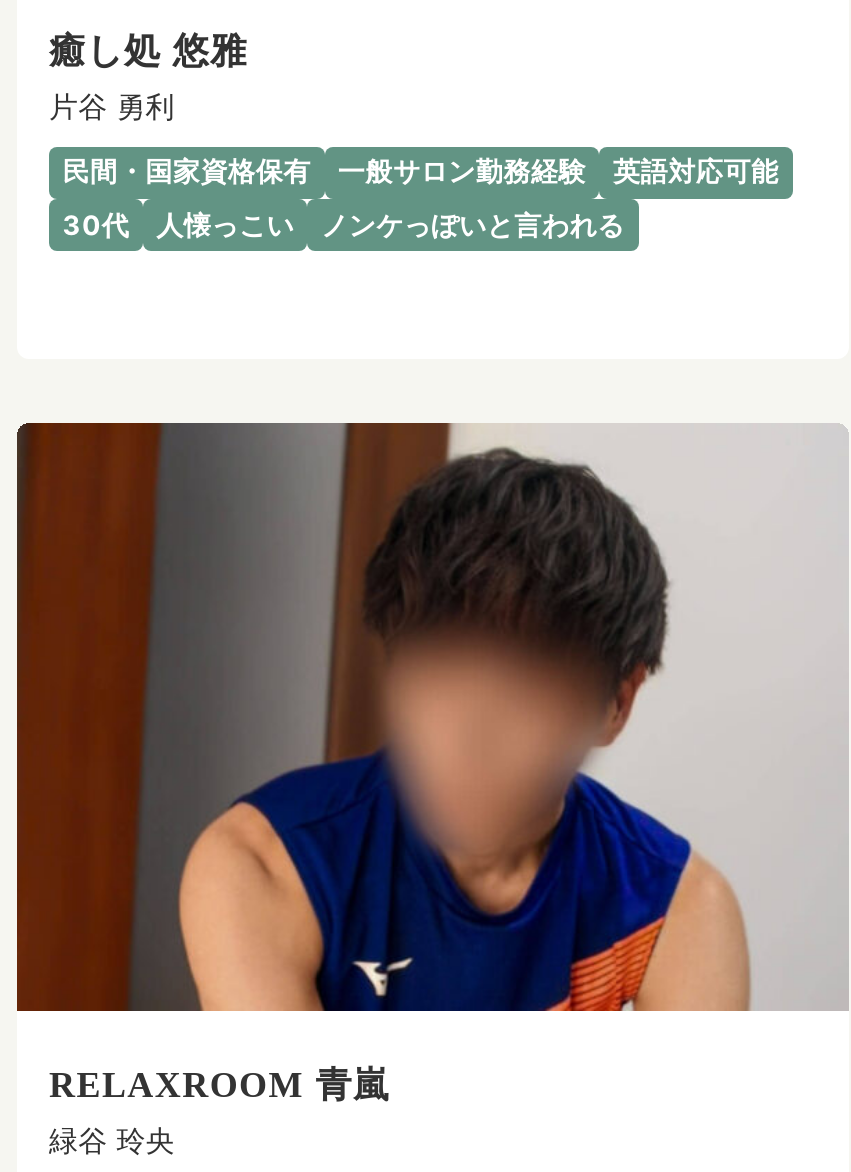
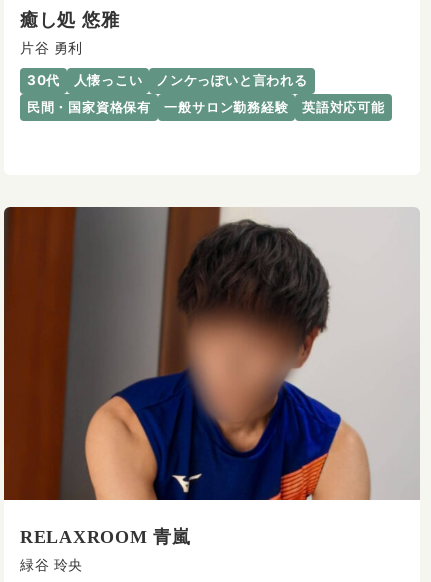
moved [62,156,779,188] -> [27,99,385,115]: 民間・国家資格保有 | 一般サロン勤務経験 | 英語対応可能
moved [62,209,625,241] -> [27,72,308,88]: 30代 | 人懐っこい | ノンケっぽいと言われる

